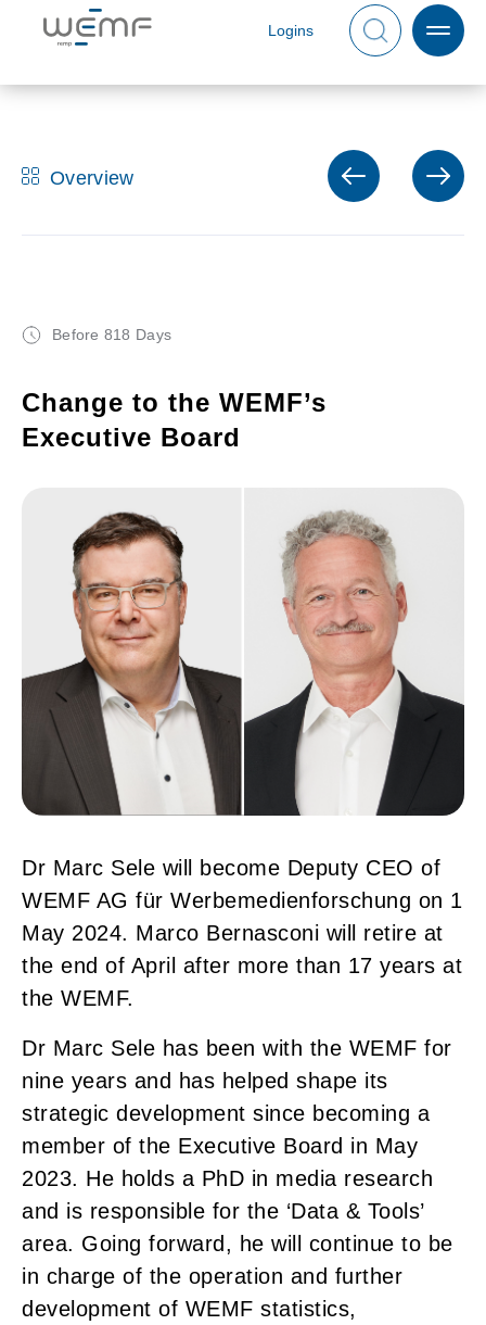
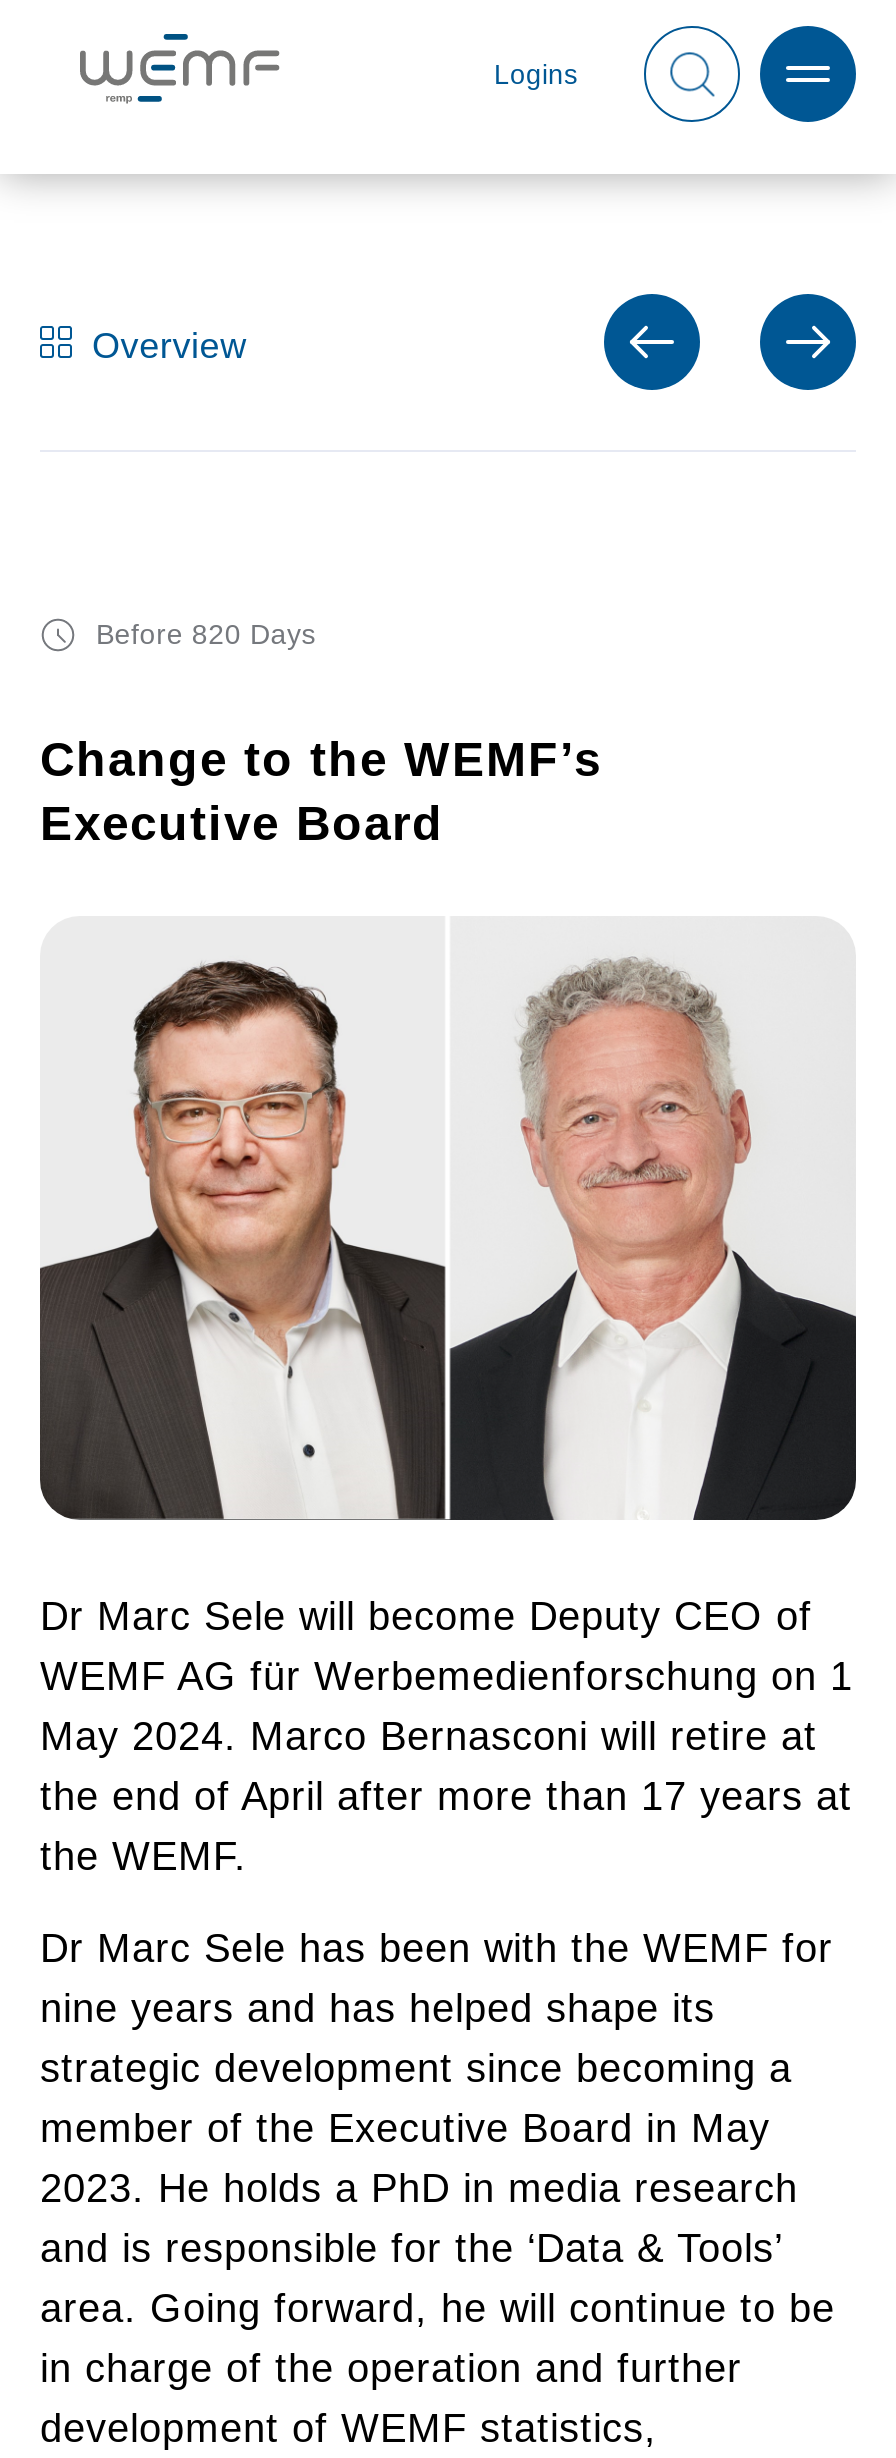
[52,326,172,343] Before 818 Days -> [96,618,316,650] Before 820 Days

